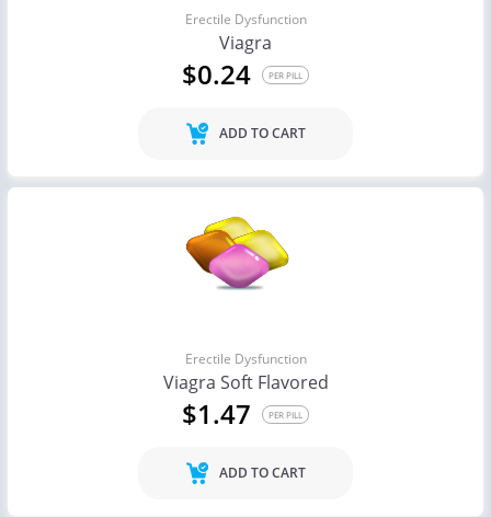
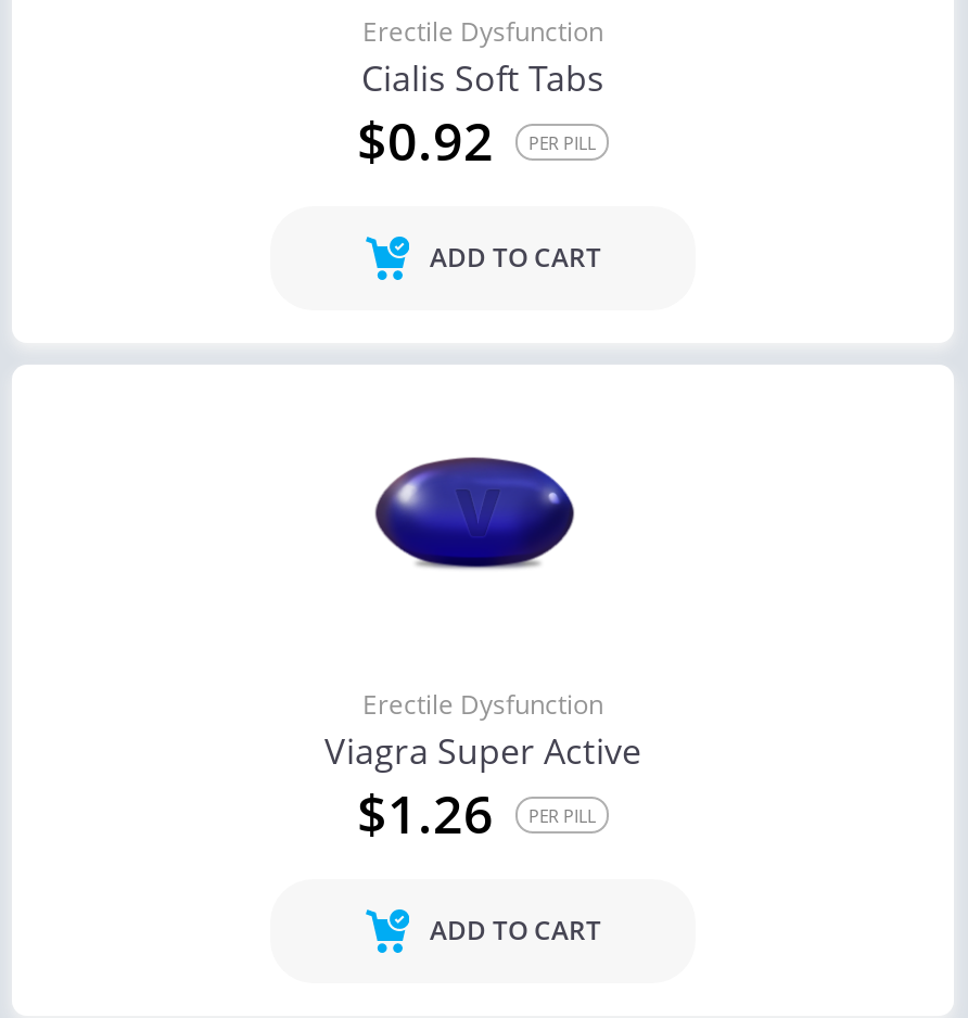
[182,31,272,92] Viagra | $0.24 -> [357,55,604,177] Cialis Soft Tabs | $0.92
[185,215,292,289] [image] -> [366,423,576,569] [image]
[163,371,328,395] Viagra Soft Flavored -> [324,728,641,776] Viagra Super Active
[182,396,302,432] $1.47 PER PILL -> [357,778,596,850] $1.26 PER PILL

